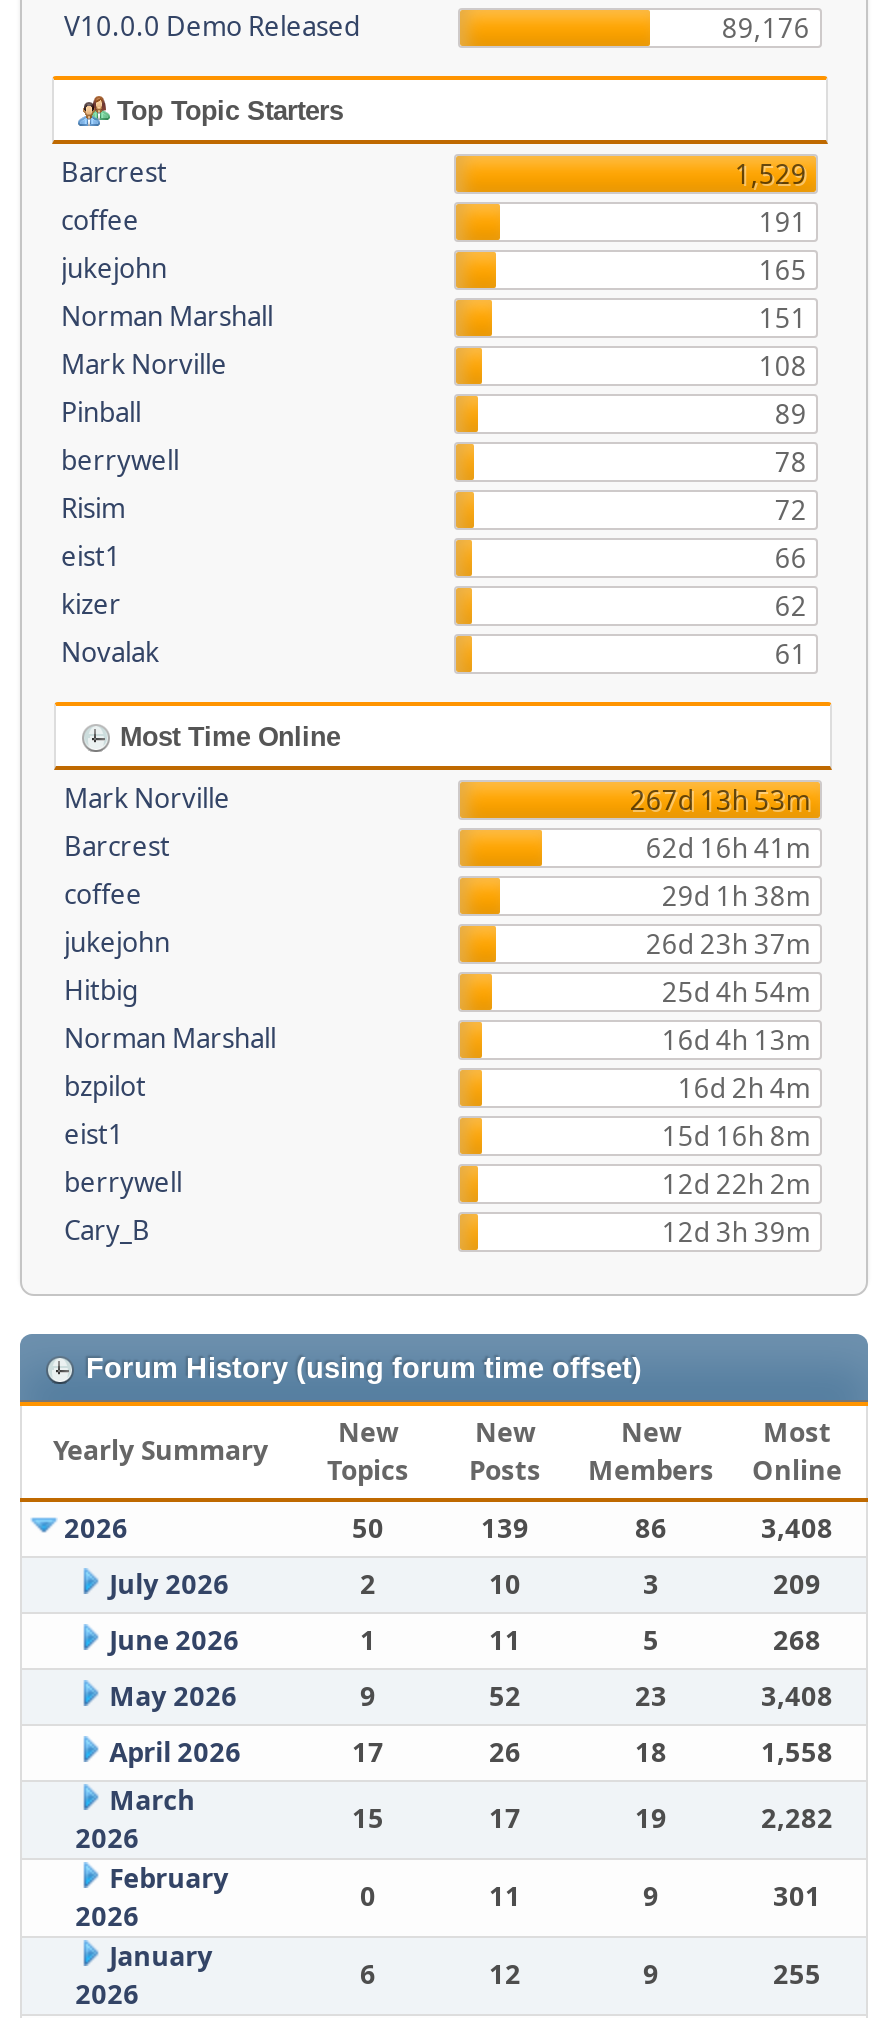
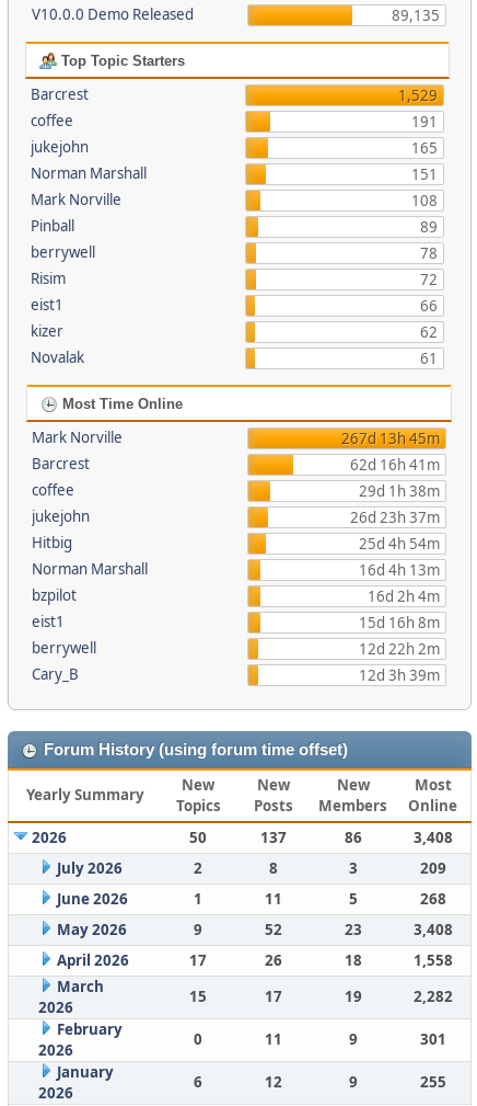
[722,10,810,46] 89,176 -> [391,5,440,25] 89,135
[630,782,810,818] 267d 13h 53m -> [341,429,440,448] 267d 13h 45m
[481,1510,529,1546] 139 -> [260,828,286,847] 137
[489,1566,521,1602] 10 -> [269,858,277,878] 8

